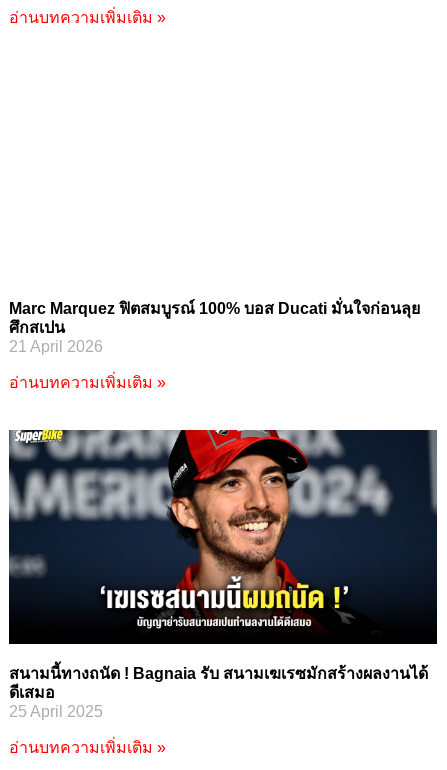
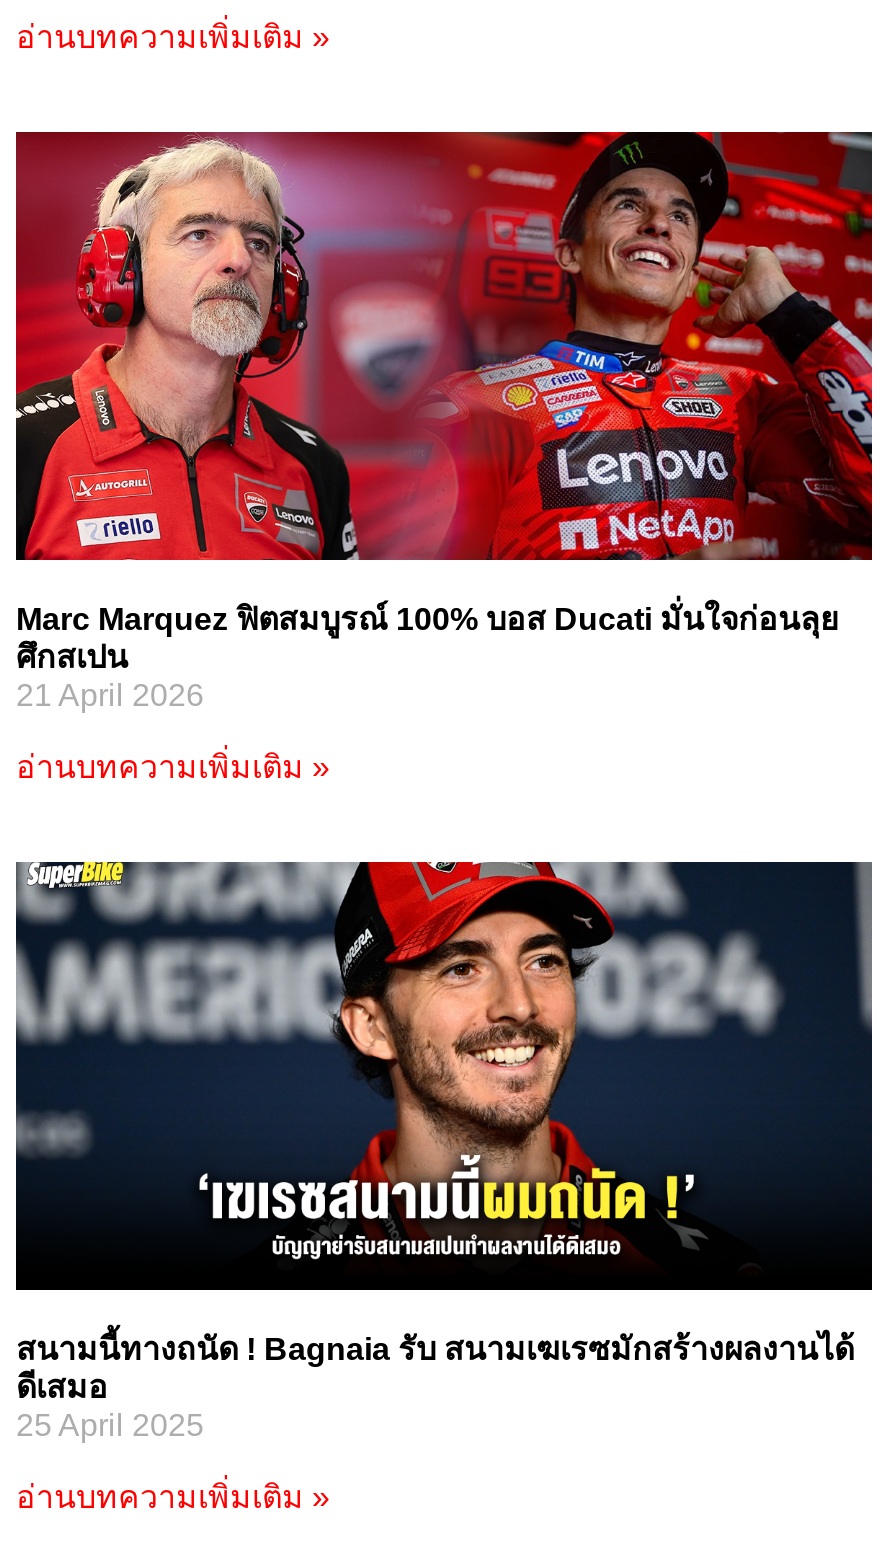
none -> [14,130,874,562] [image]

